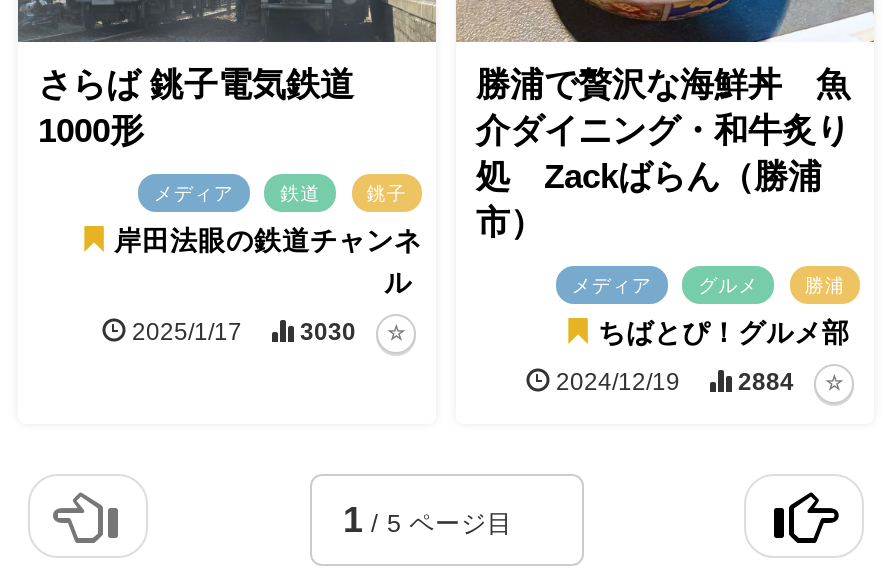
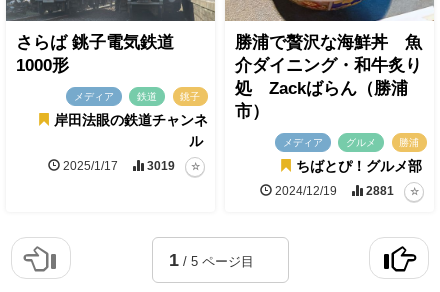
[126,318,356,346] 2025/1/17 3030 -> [60,159,175,173] 2025/1/17 3019
[550,368,794,396] 2024/12/19 2884 -> [272,184,394,198] 2024/12/19 2881

